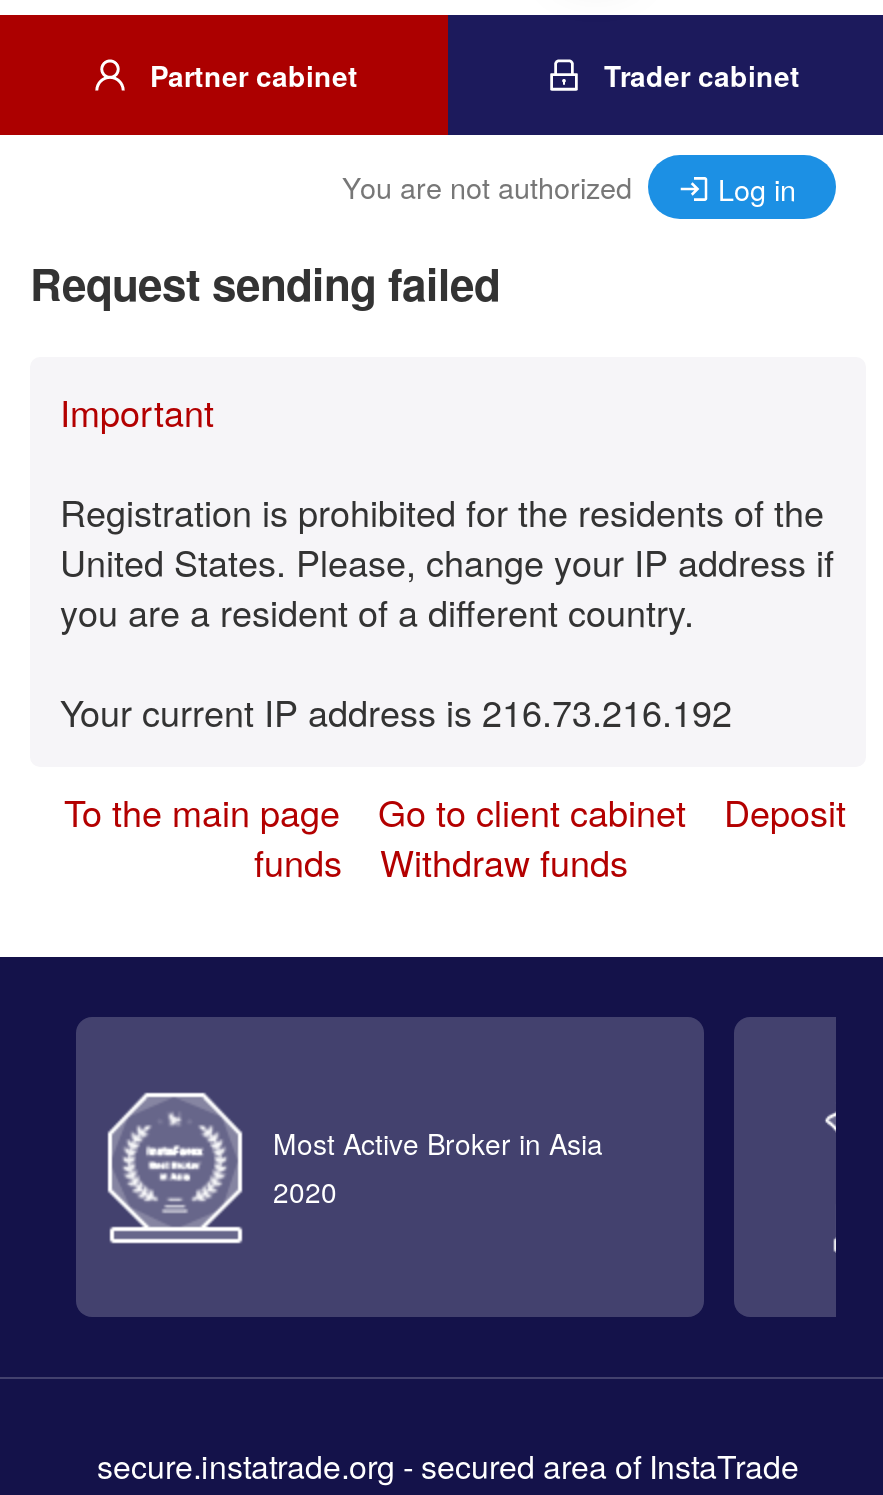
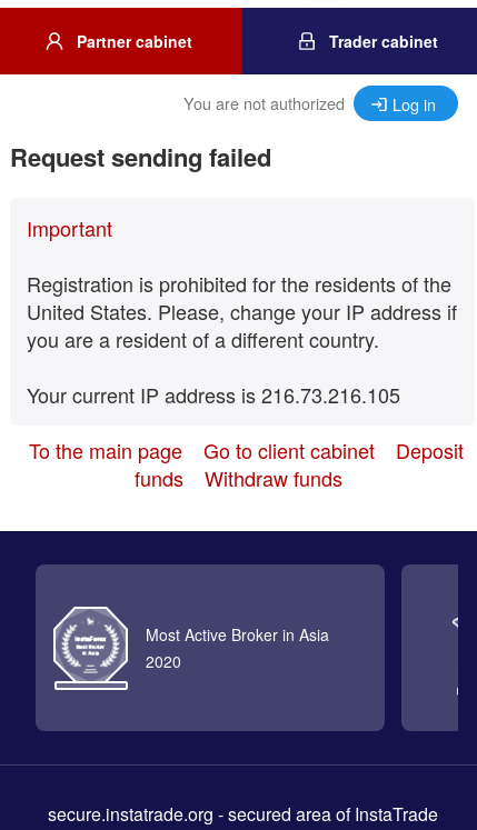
[60,685,732,737] Your current IP address is 216.73.216.192 -> [27,380,400,409] Your current IP address is 216.73.216.105

